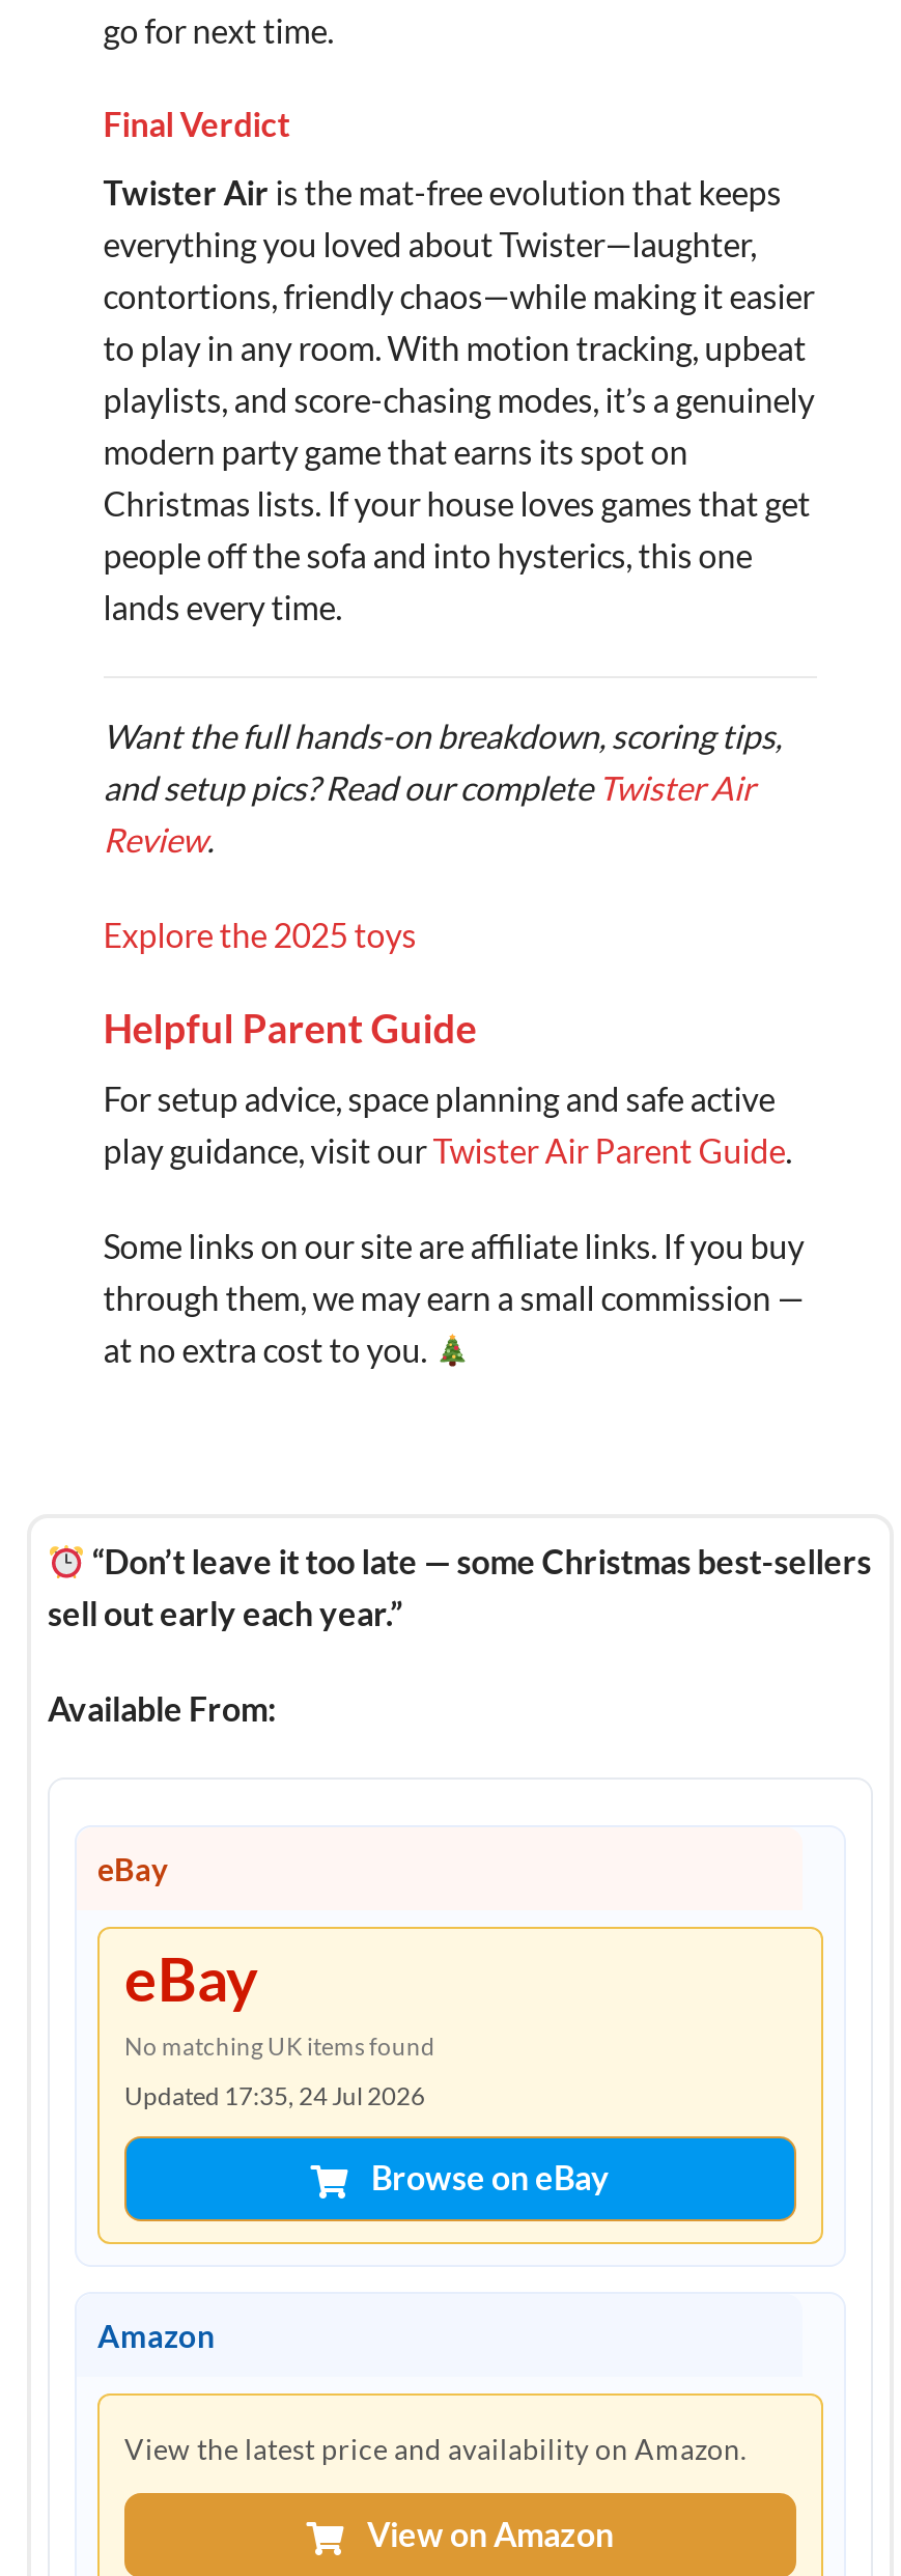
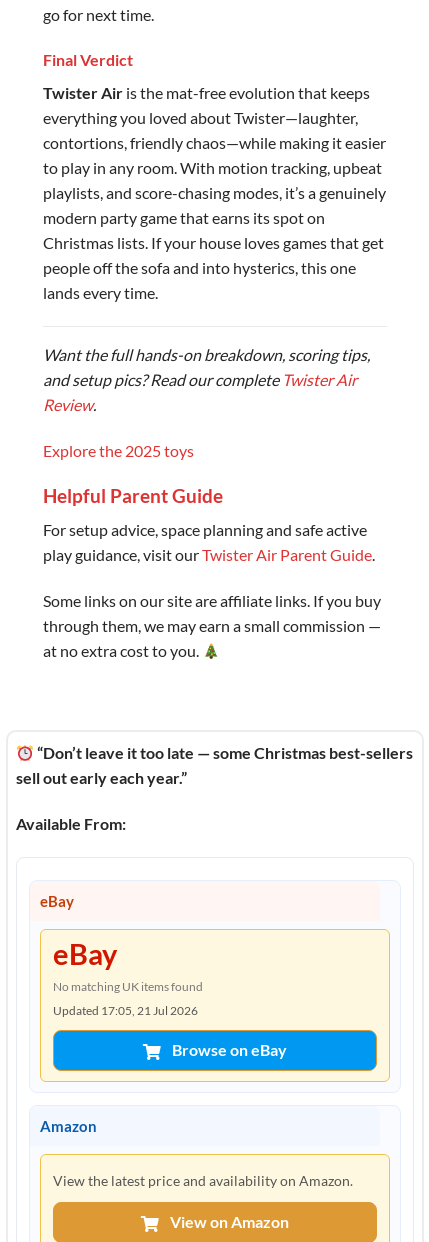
[124,2079,425,2111] Updated 17:35, 24 Jul 2026 -> [53,1003,198,1018] Updated 17:05, 21 Jul 2026

